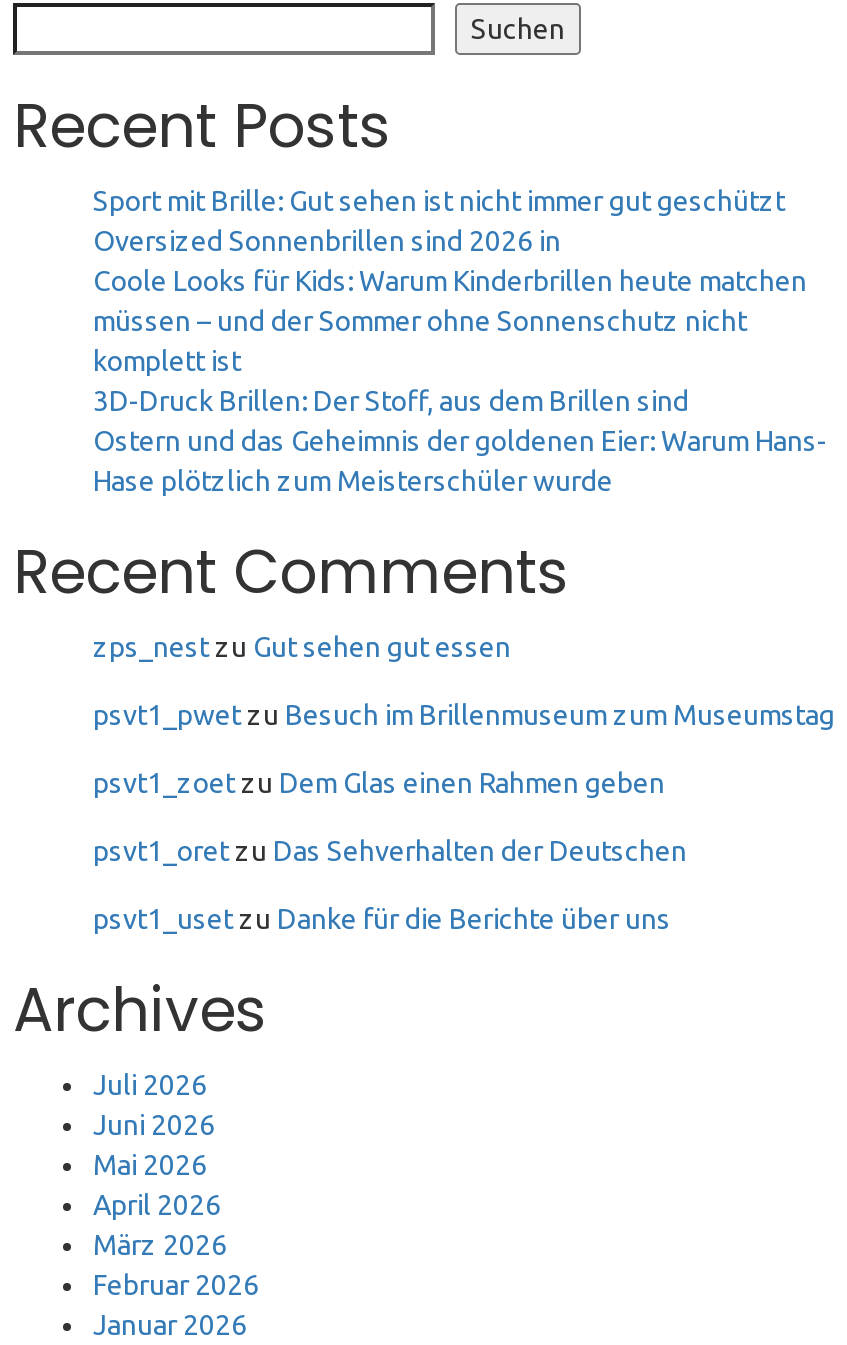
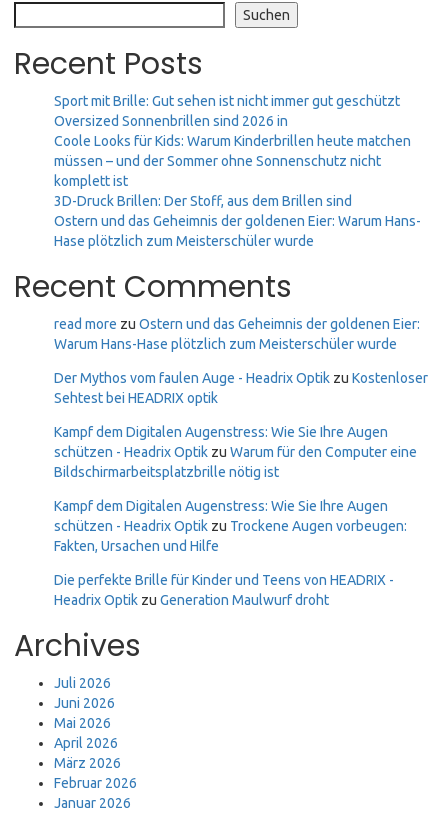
[93,631,511,663] zps_nest zu Gut sehen gut essen -> [54,316,420,352] read more zu Ostern und das Geheimnis der goldenen Eier: | Warum Hans-Hase plötzlich zum Meisterschüler wurde
[93,699,835,731] psvt1_pwet zu Besuch im Brillenmuseum zum Museumstag -> [54,370,428,406] Der Mythos vom faulen Auge - Headrix Optik zu Kostenloser | Sehtest bei HEADRIX optik
[93,767,665,799] psvt1_zoet zu Dem Glas einen Rahmen geben -> [54,424,417,480] Kampf dem Digitalen Augenstress: Wie Sie Ihre Augen | schützen - Headrix Optik zu Warum für den Computer eine | Bildschirmarbeitsplatzbrille nötig ist
[93,835,687,867] psvt1_oret zu Das Sehverhalten der Deutschen -> [54,498,407,554] Kampf dem Digitalen Augenstress: Wie Sie Ihre Augen | schützen - Headrix Optik zu Trockene Augen vorbeugen: | Fakten, Ursachen und Hilfe
[93,903,671,935] psvt1_uset zu Danke für die Berichte über uns -> [54,572,394,608] Die perfekte Brille für Kinder und Teens von HEADRIX - | Headrix Optik zu Generation Maulwurf droht

